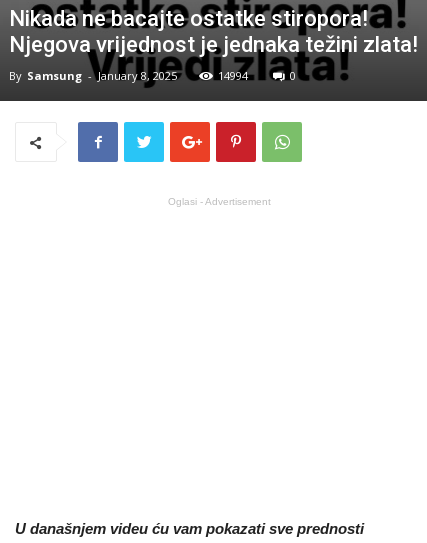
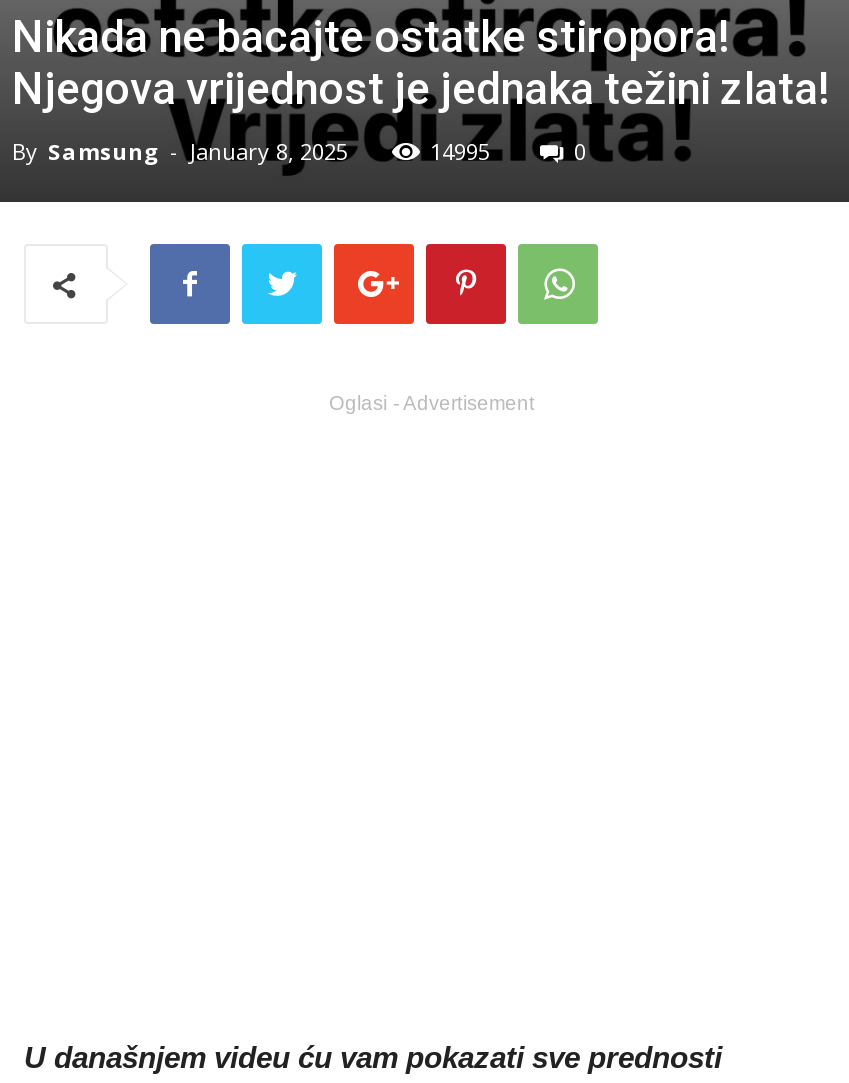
[218,68,248,83] 14994 -> [430,136,490,166] 14995

